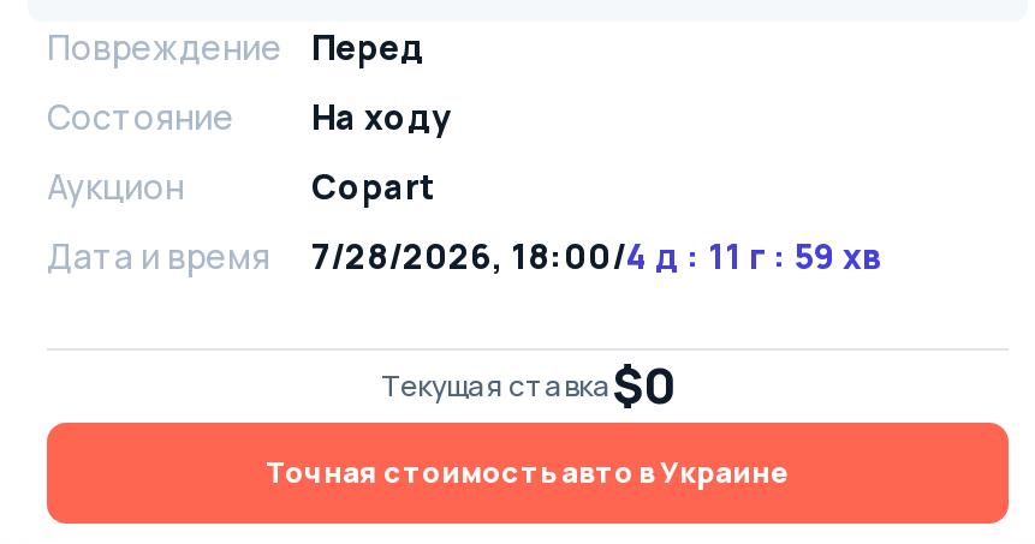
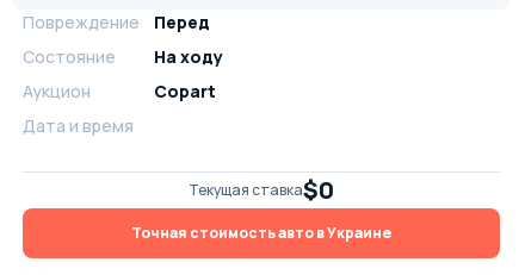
[311,233,881,279] 7/28/2026, 18:00/4 д : 11 г : 59 хв -> none

